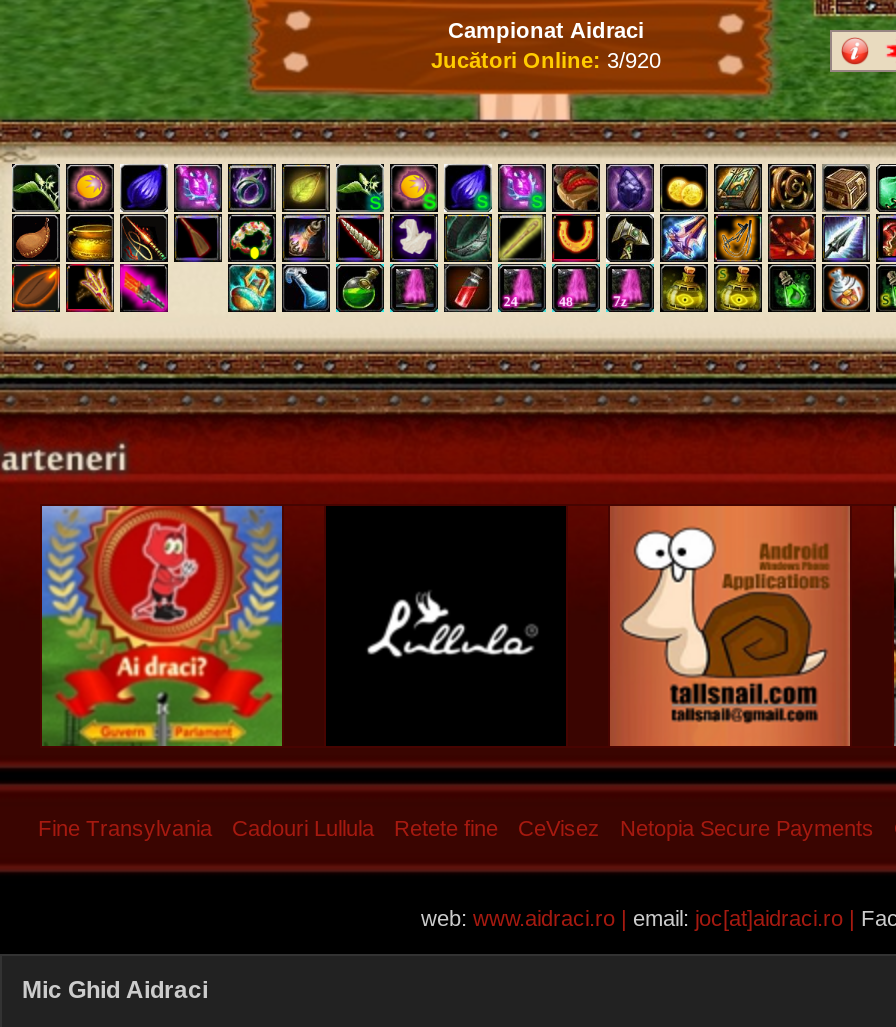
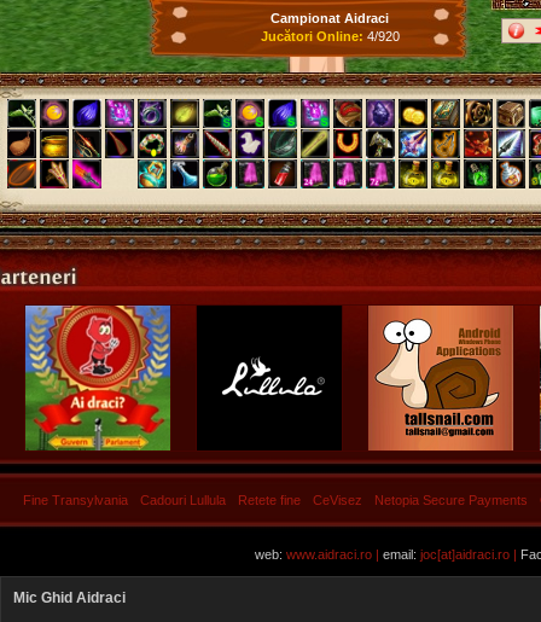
[431,48,661,72] Jucători Online: 3/920 -> [260,29,399,43] Jucători Online: 4/920

